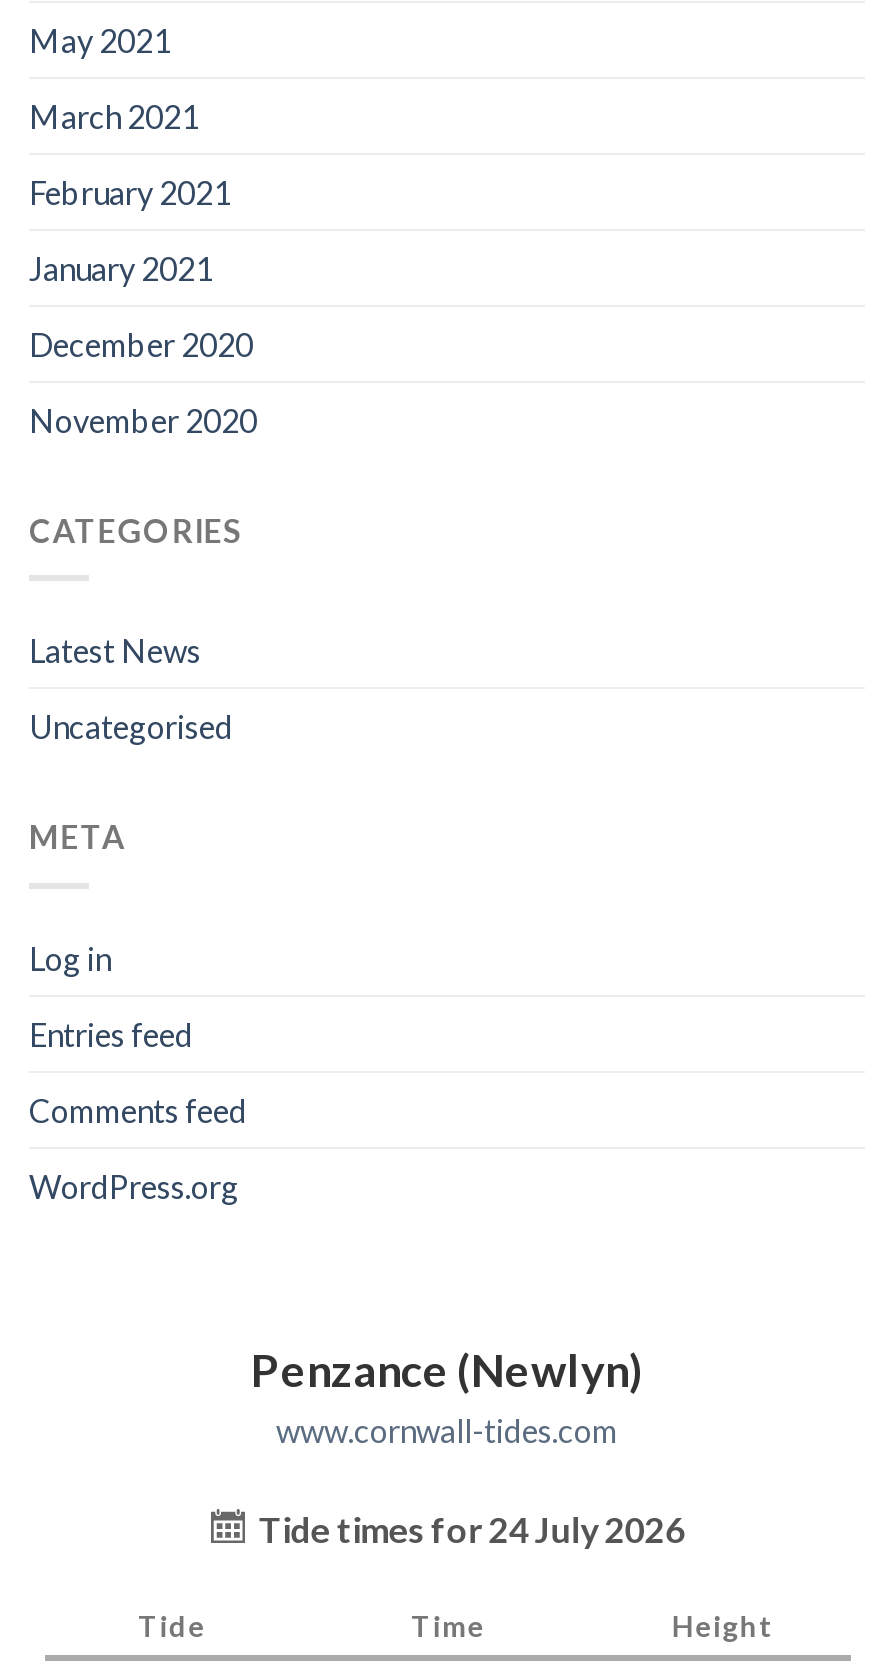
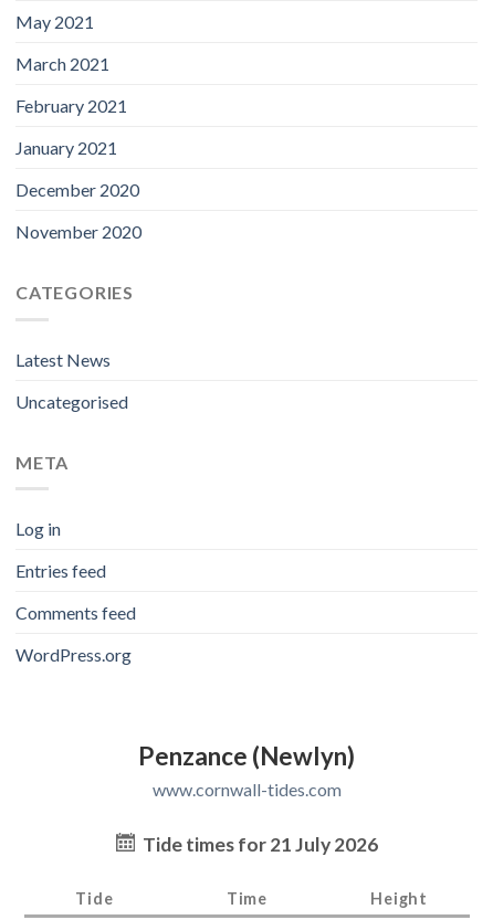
[253,1508,685,1550] Tide times for 24 July 2026 -> [139,833,378,856] Tide times for 21 July 2026

